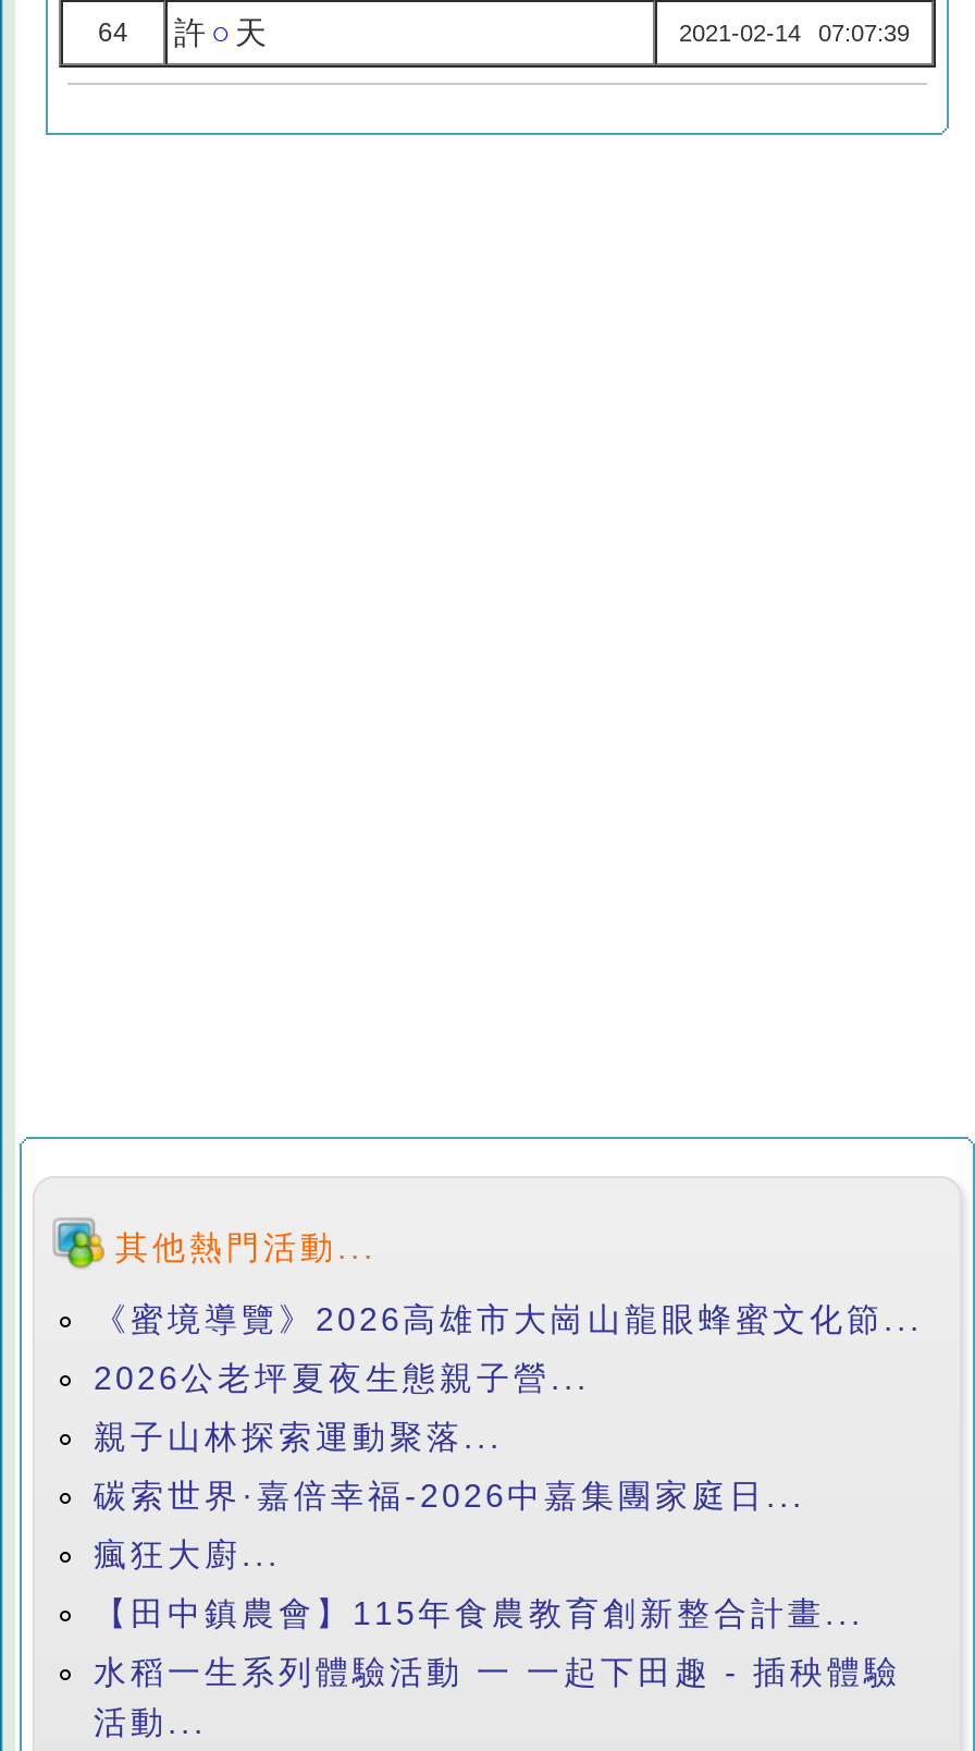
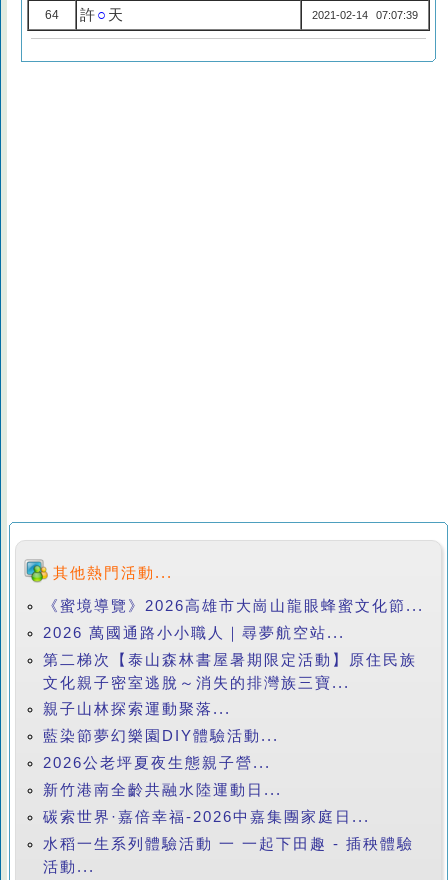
none -> [43,624,417,690] 2026 萬國通路小小職人｜尋夢航空站... | 第二梯次【泰山森林書屋暑期限定活動】原住民族 | 文化親子密室逃脫～消失的排灣族三寶...
moved [94,1360,590,1397] -> [43,754,271,771]: 2026公老坪夏夜生態親子營...
none -> [43,727,282,798] 藍染節夢幻樂園DIY體驗活動... | 新竹港南全齡共融水陸運動日...
moved [94,1477,805,1514] -> [43,808,370,825]: 碳索世界·嘉倍幸福-2026中嘉集團家庭日...
[94,1536,864,1632] 瘋狂大廚... | 【田中鎮農會】115年食農教育創新整合計畫... -> none

